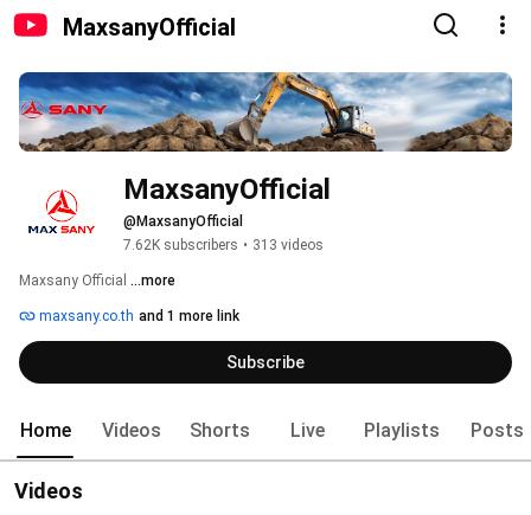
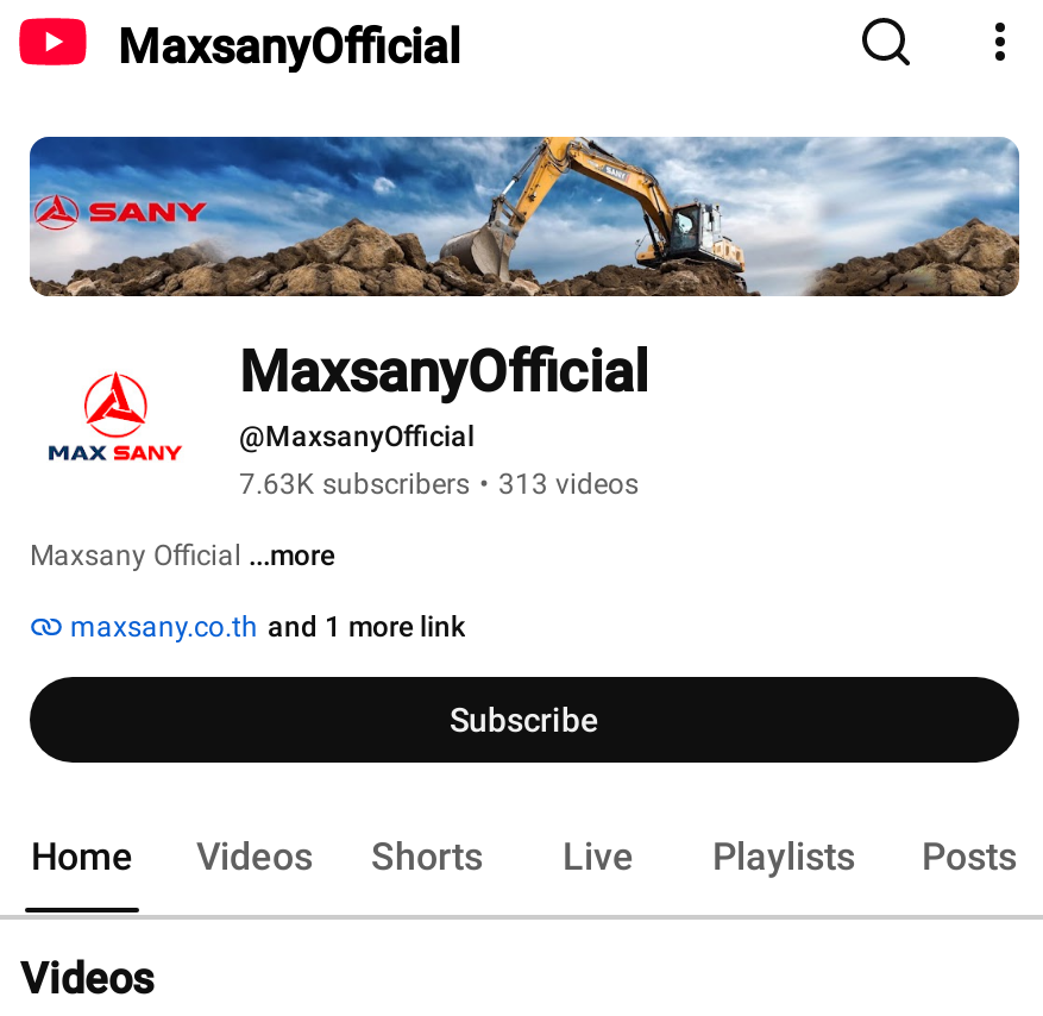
[123,237,324,253] 7.62K subscribers • 313 videos -> [239,468,639,501] 7.63K subscribers • 313 videos

